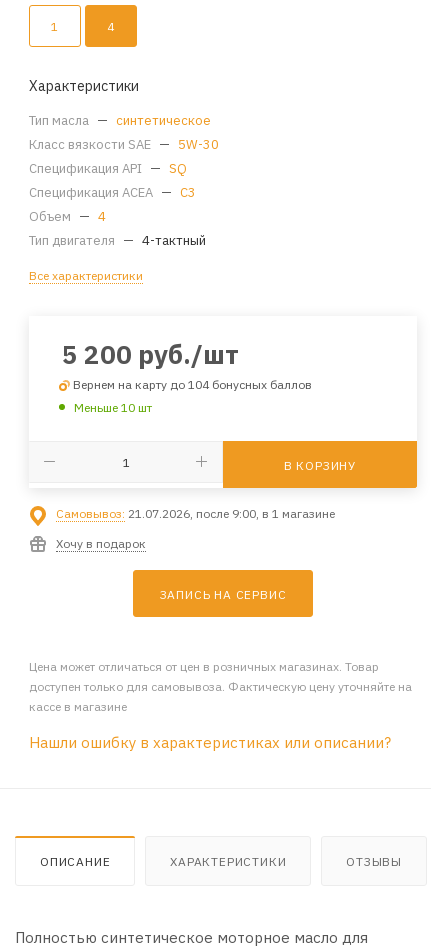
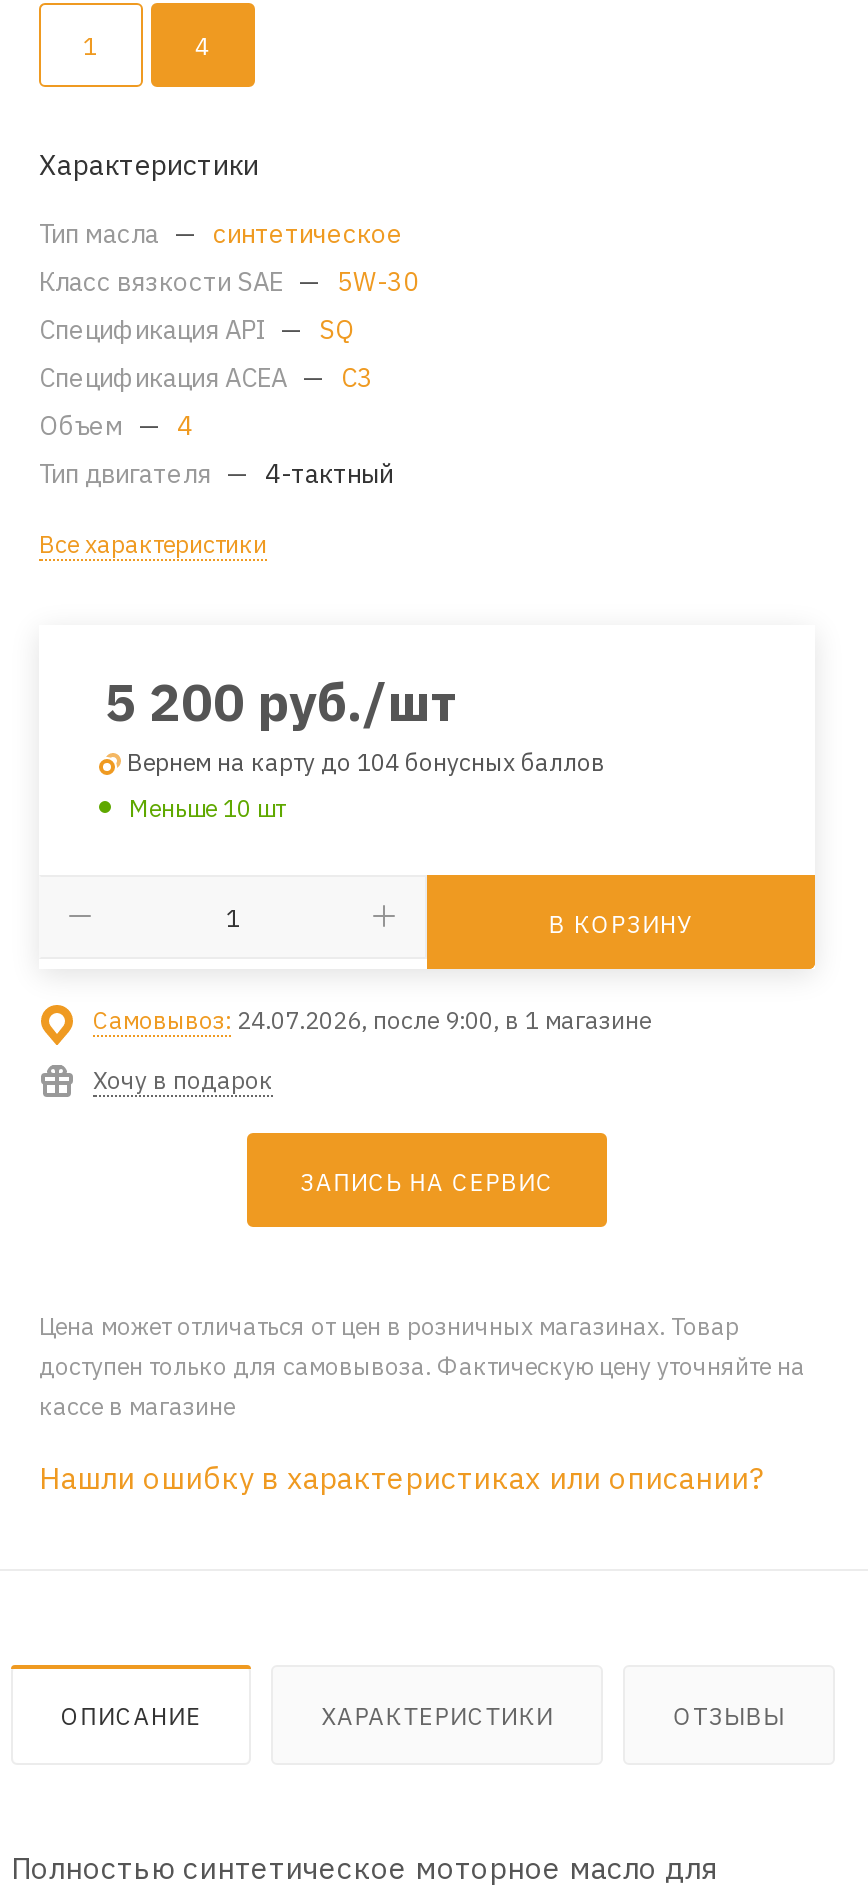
[56,506,335,521] Самовывоз: 21.07.2026, после 9:00, в 1 магазине -> [93,1004,651,1034] Самовывоз: 24.07.2026, после 9:00, в 1 магазине

